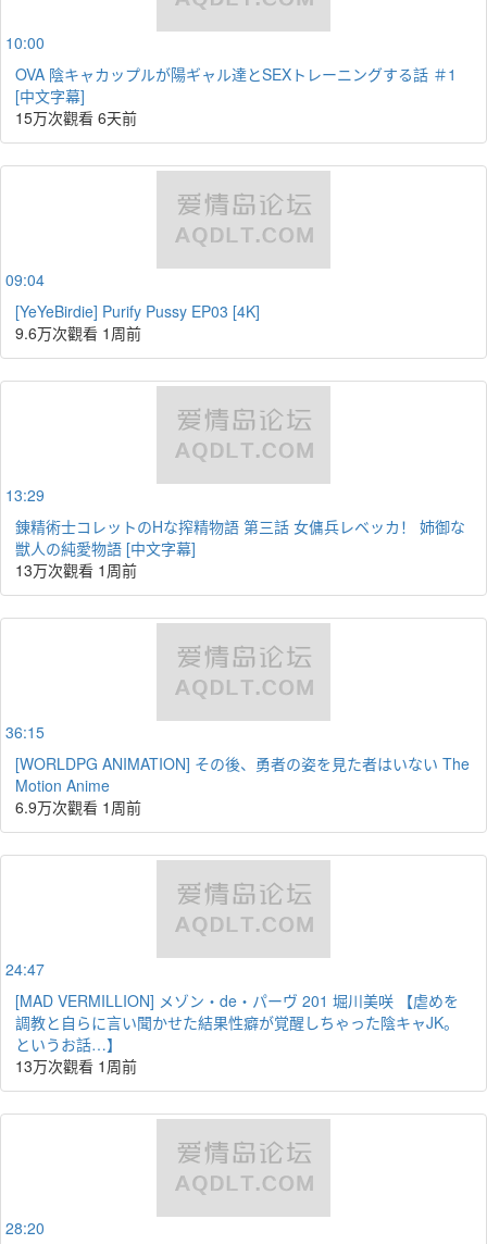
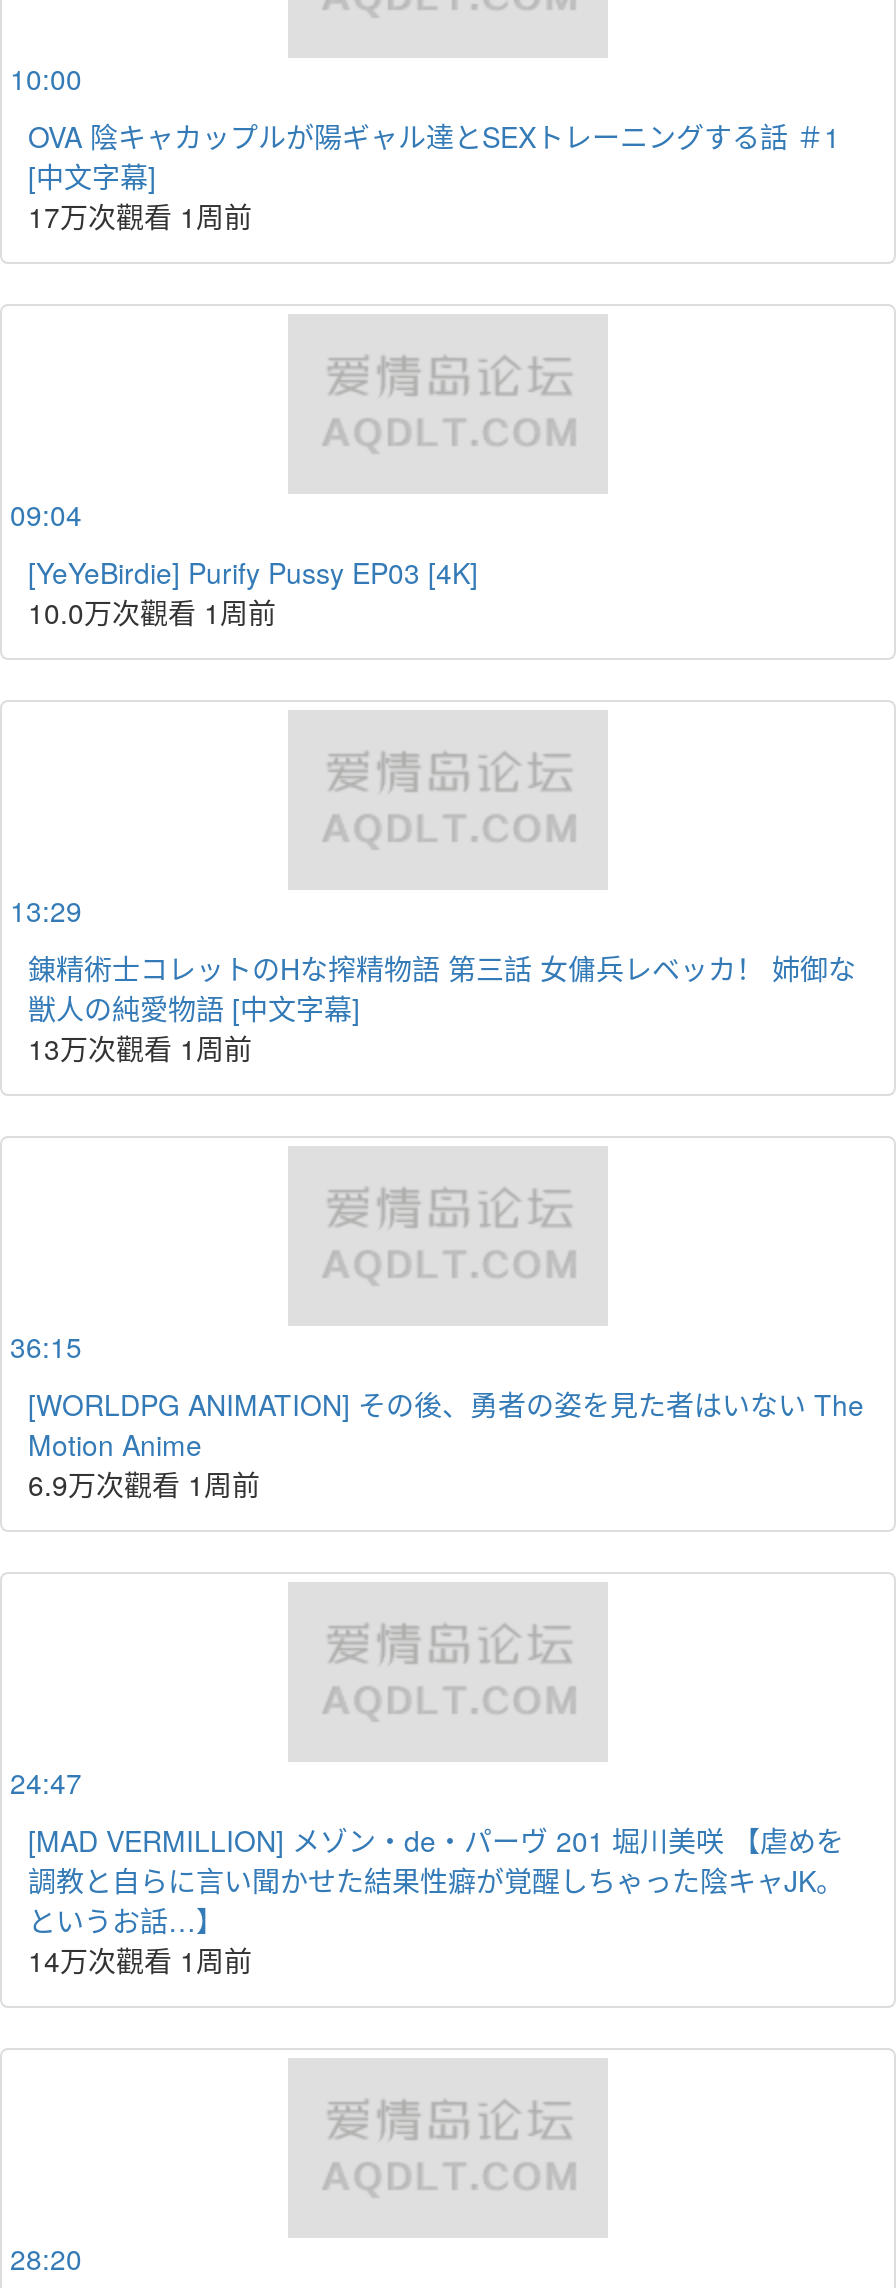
[15,107,137,128] 15万次觀看 6天前 -> [28,196,252,236] 17万次觀看 1周前
[15,322,141,344] 9.6万次觀看 1周前 -> [28,592,276,632] 10.0万次觀看 1周前
[15,1055,137,1077] 13万次觀看 1周前 -> [28,1940,252,1980] 14万次觀看 1周前

